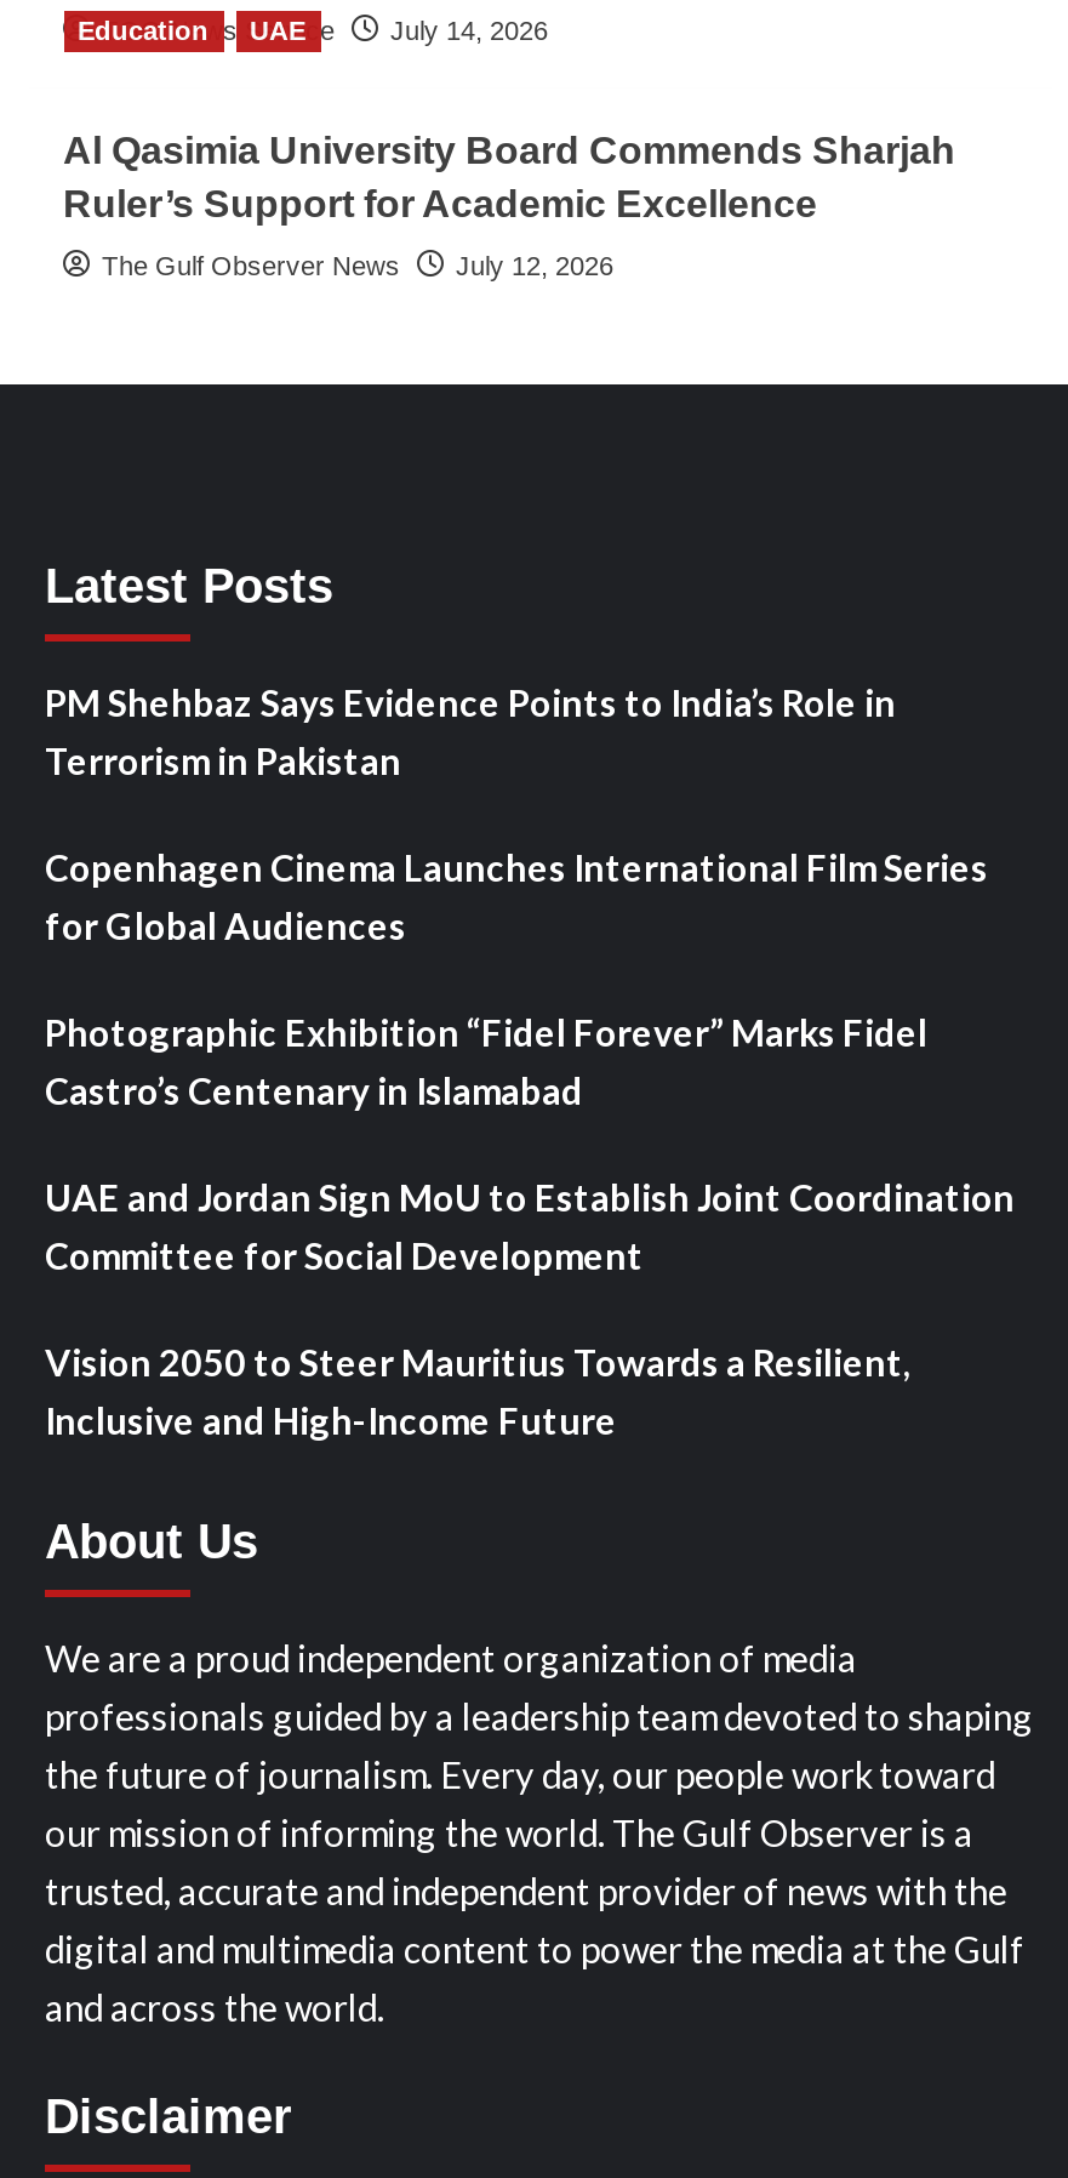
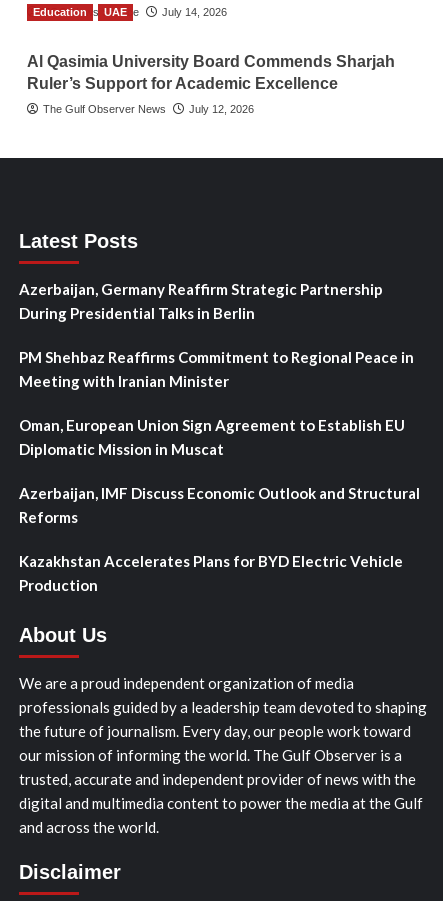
[45,679,896,781] PM Shehbaz Says Evidence Points to India’s Role in | Terrorism in Pakistan -> [19,280,383,322] Azerbaijan, Germany Reaffirm Strategic Partnership | During Presidential Talks in Berlin
[45,844,988,946] Copenhagen Cinema Launches International Film Series | for Global Audiences -> [19,348,414,390] PM Shehbaz Reaffirms Commitment to Regional Peace in | Meeting with Iranian Minister
[45,1009,927,1111] Photographic Exhibition “Fidel Forever” Marks Fidel | Castro’s Centenary in Islamabad -> [19,416,405,458] Oman, European Union Sign Agreement to Establish EU | Diplomatic Mission in Muscat
[45,1174,1015,1276] UAE and Jordan Sign MoU to Establish Joint Coordination | Committee for Social Development -> [19,484,420,526] Azerbaijan, IMF Discuss Economic Outlook and Structural | Reforms
[45,1339,910,1441] Vision 2050 to Steer Mauritius Towards a Resilient, | Inclusive and High-Income Future -> [19,552,403,594] Kazakhstan Accelerates Plans for BYD Electric Vehicle | Production

